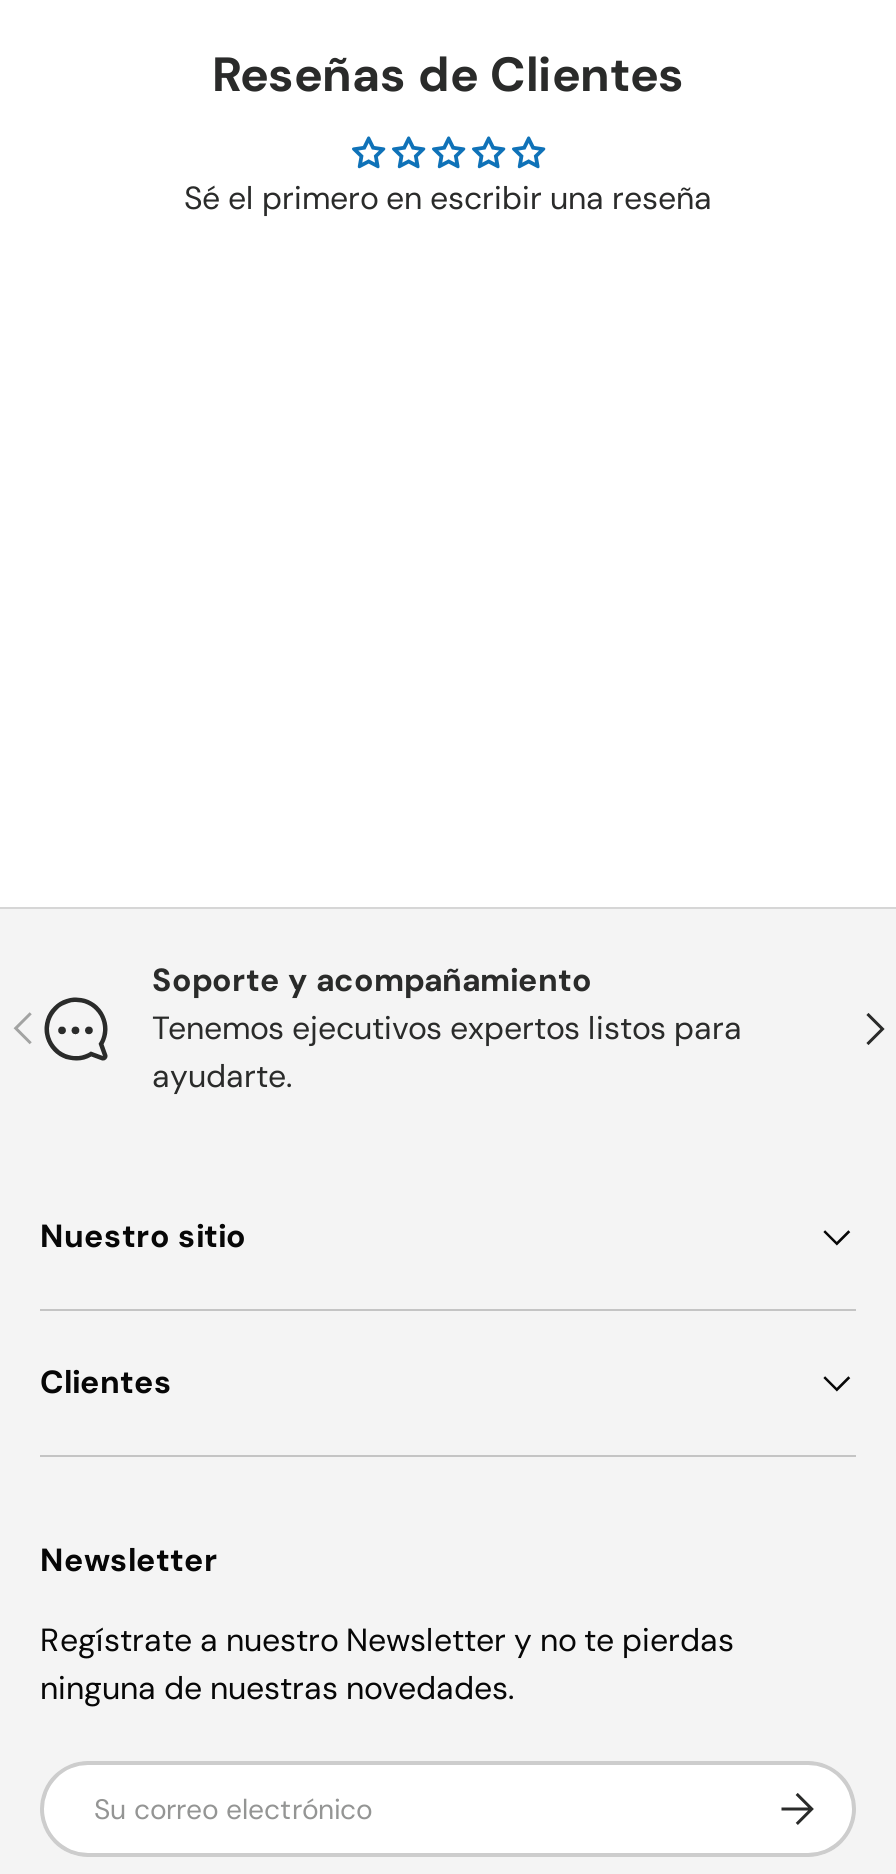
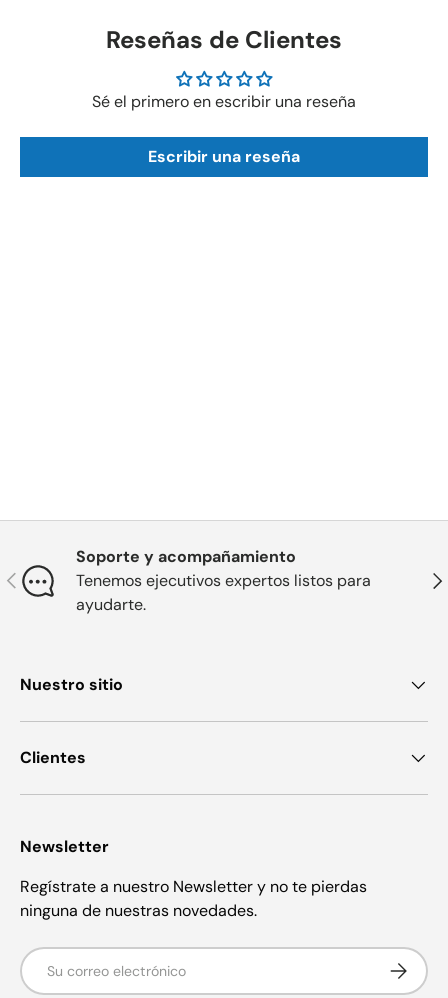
none -> [148,145,300,166] Escribir una reseña

